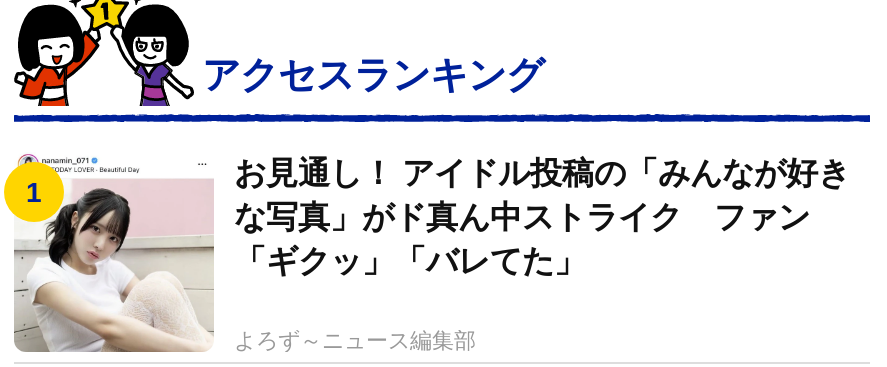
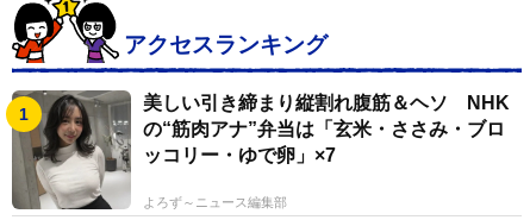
[14,152,850,354] [image] | お見通し！ アイドル投稿の「みんなが好き | な写真」がド真ん中ストライク ファン | 「ギクッ」「バレてた」 -> [11,89,510,210] [image] | 美しい引き締まり縦割れ腹筋＆ヘソ NHK | の“筋肉アナ”弁当は「玄米・ささみ・ブロ | ッコリー・ゆで卵」×7

